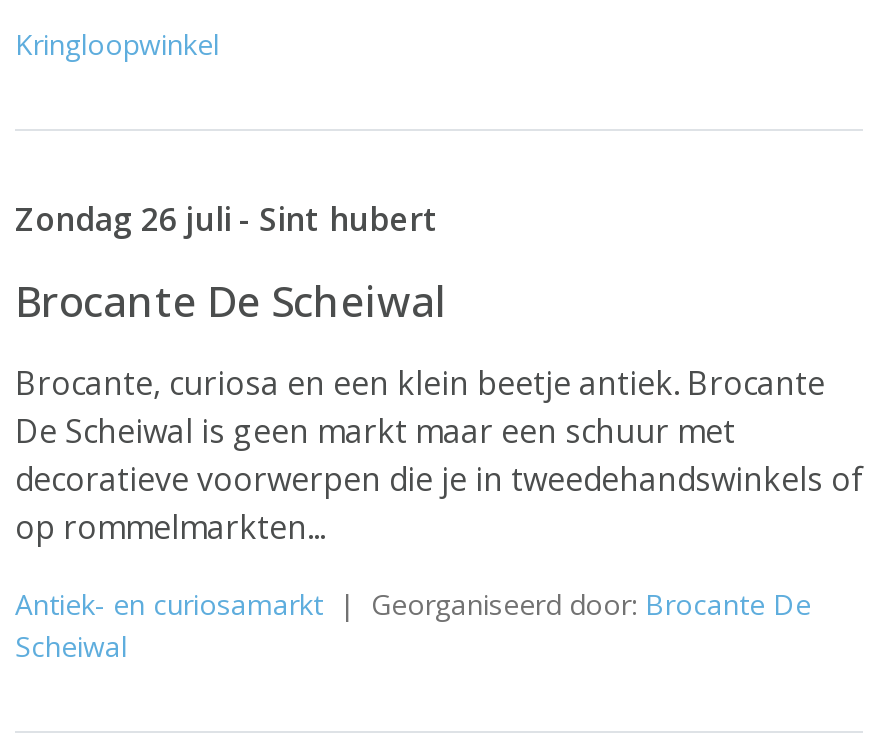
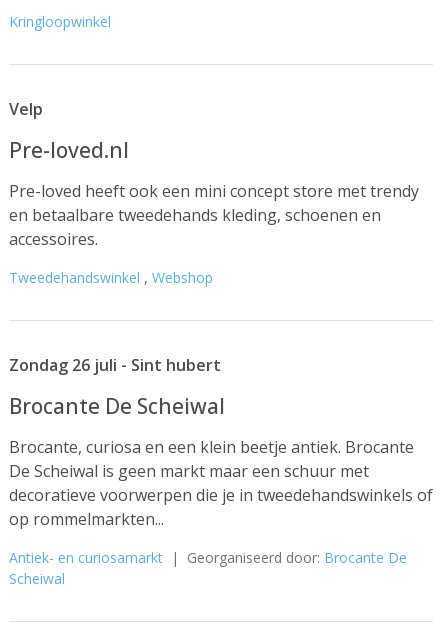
none -> [9,98,419,287] Velp | Pre-loved.nl | Pre-loved heeft ook een mini concept store met trendy | en betaalbare tweedehands kleding, schoenen en | accessoires. | Tweedehandswinkel, Webshop

